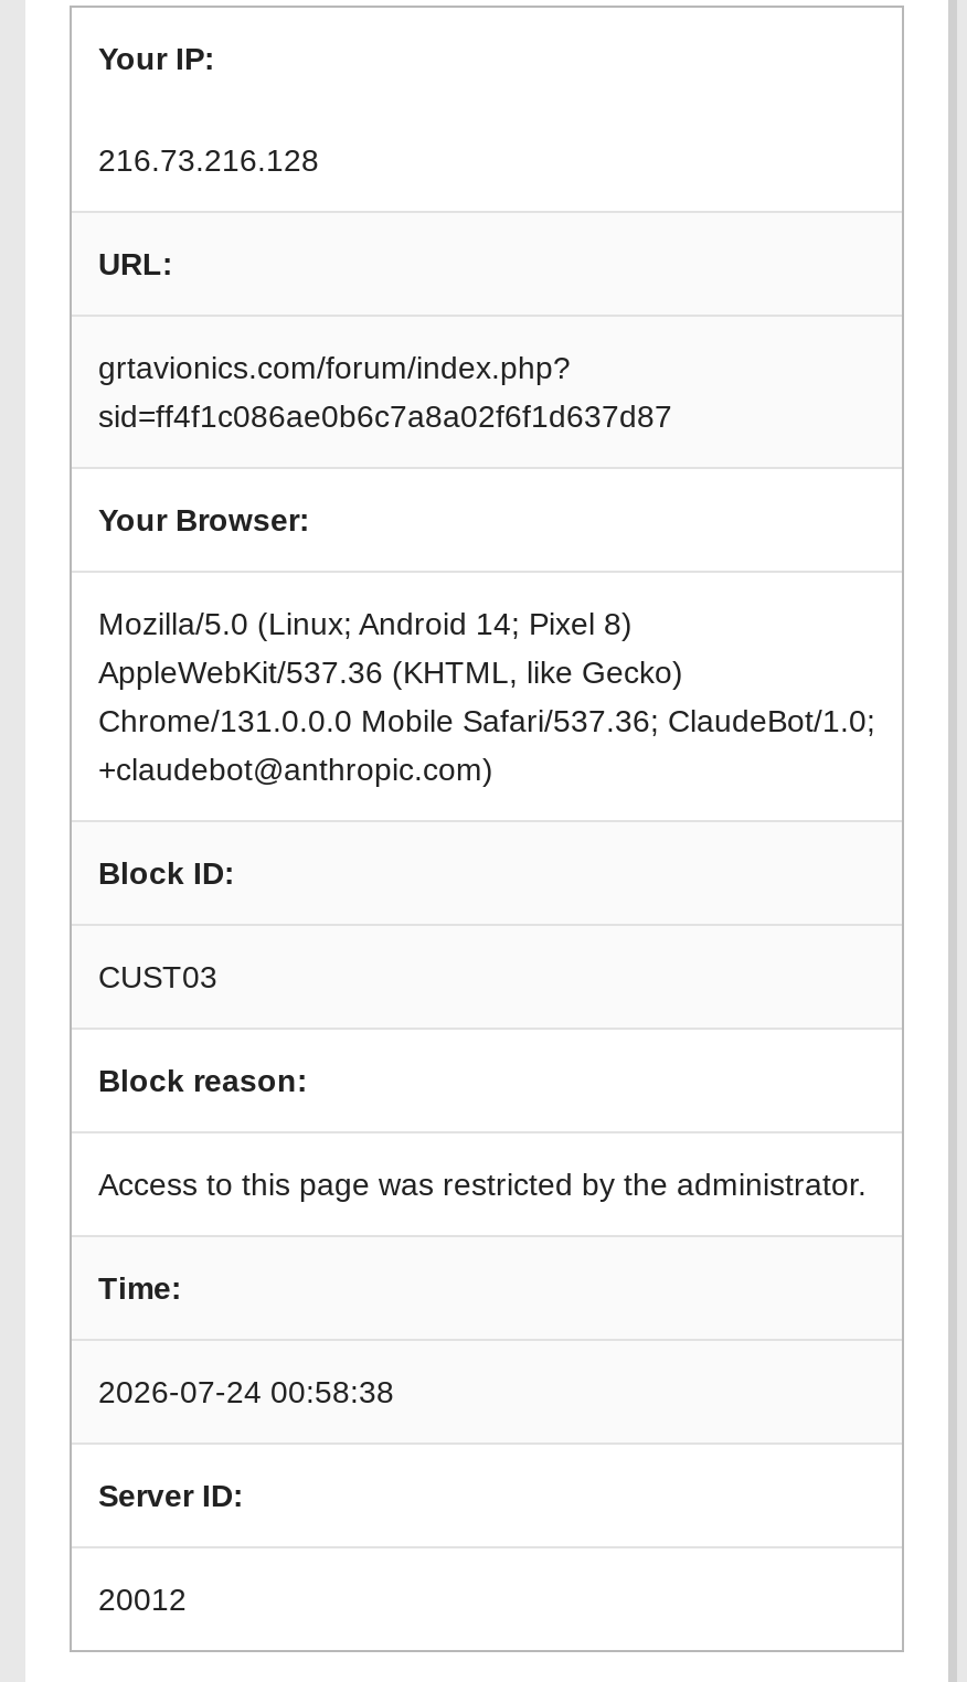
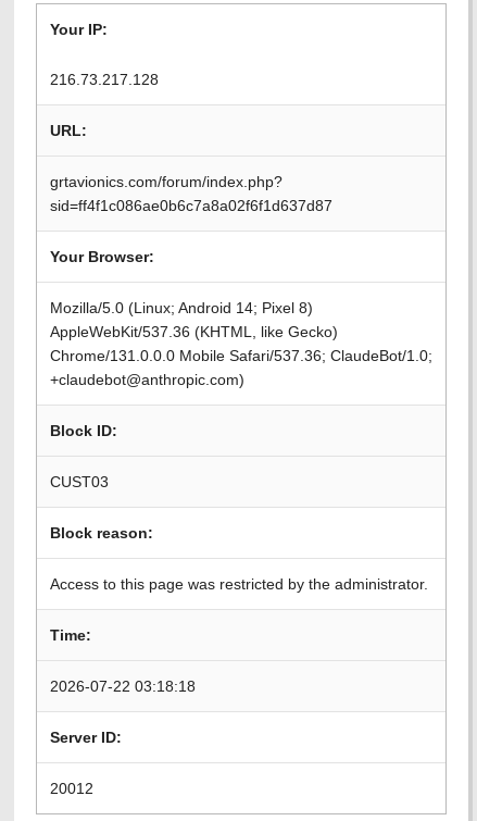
[98,142,319,178] 216.73.216.128 -> [50,71,159,88] 216.73.217.128
[98,1374,394,1409] 2026-07-24 00:58:38 -> [50,677,196,695] 2026-07-22 03:18:18

